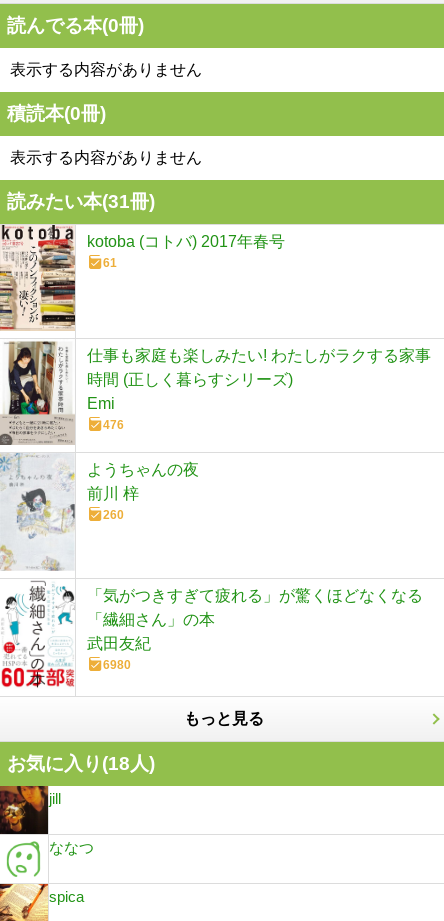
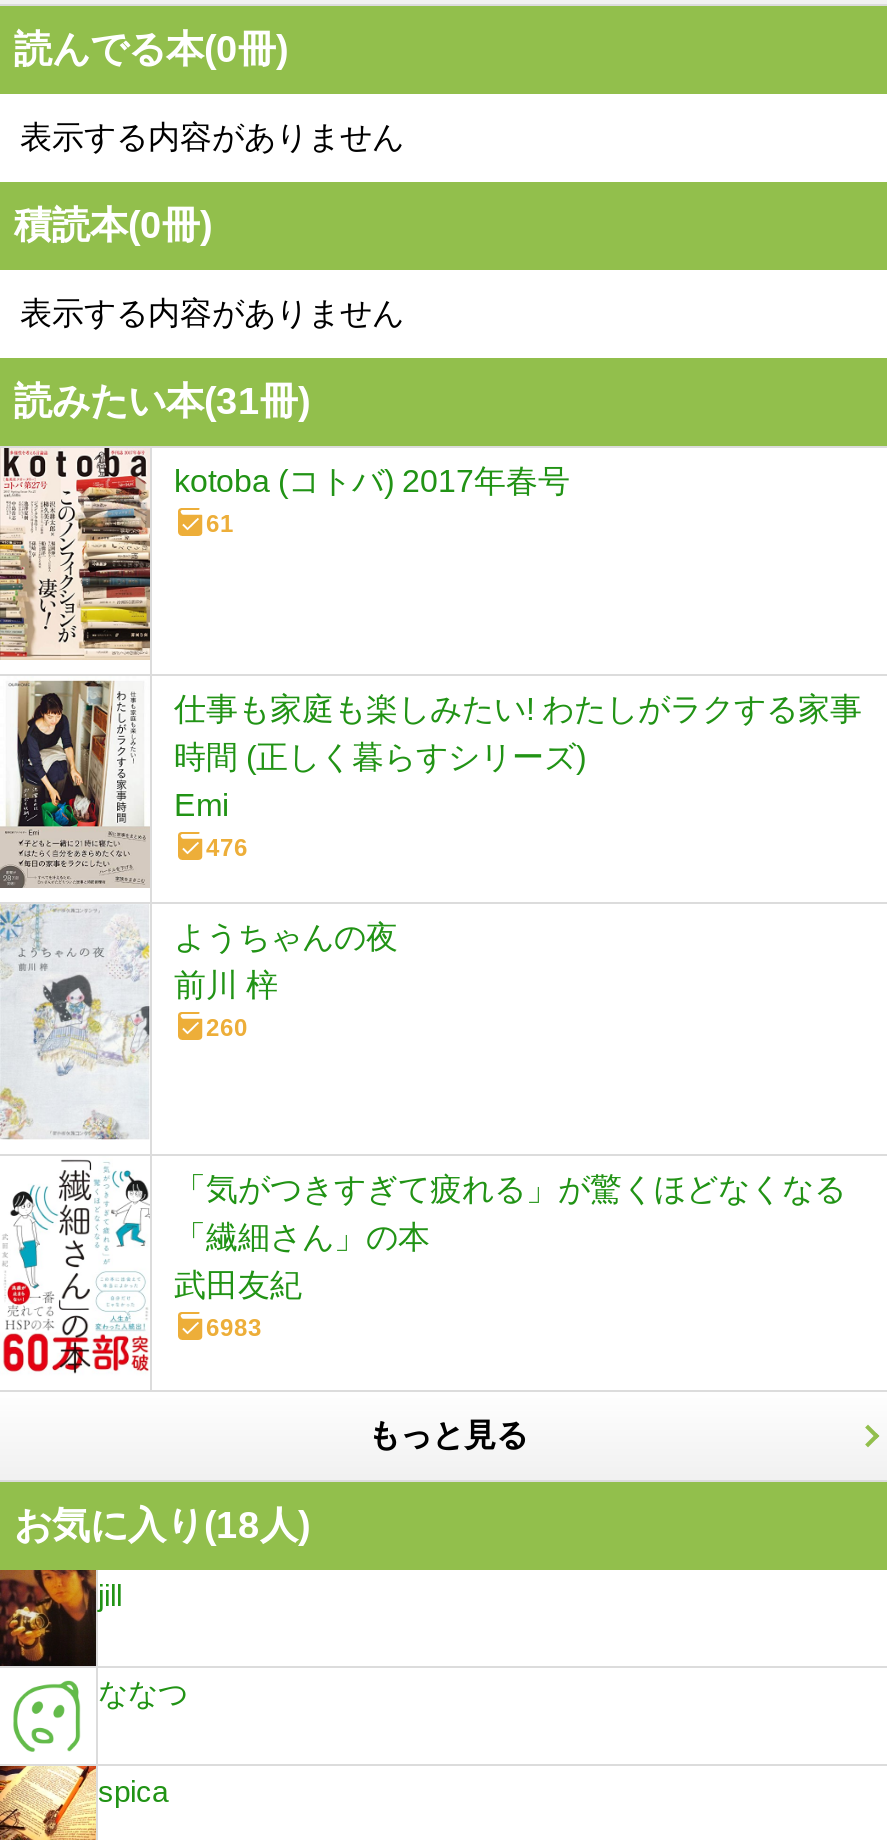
[103,658,131,672] 6980 -> [206,1314,262,1342] 6983

